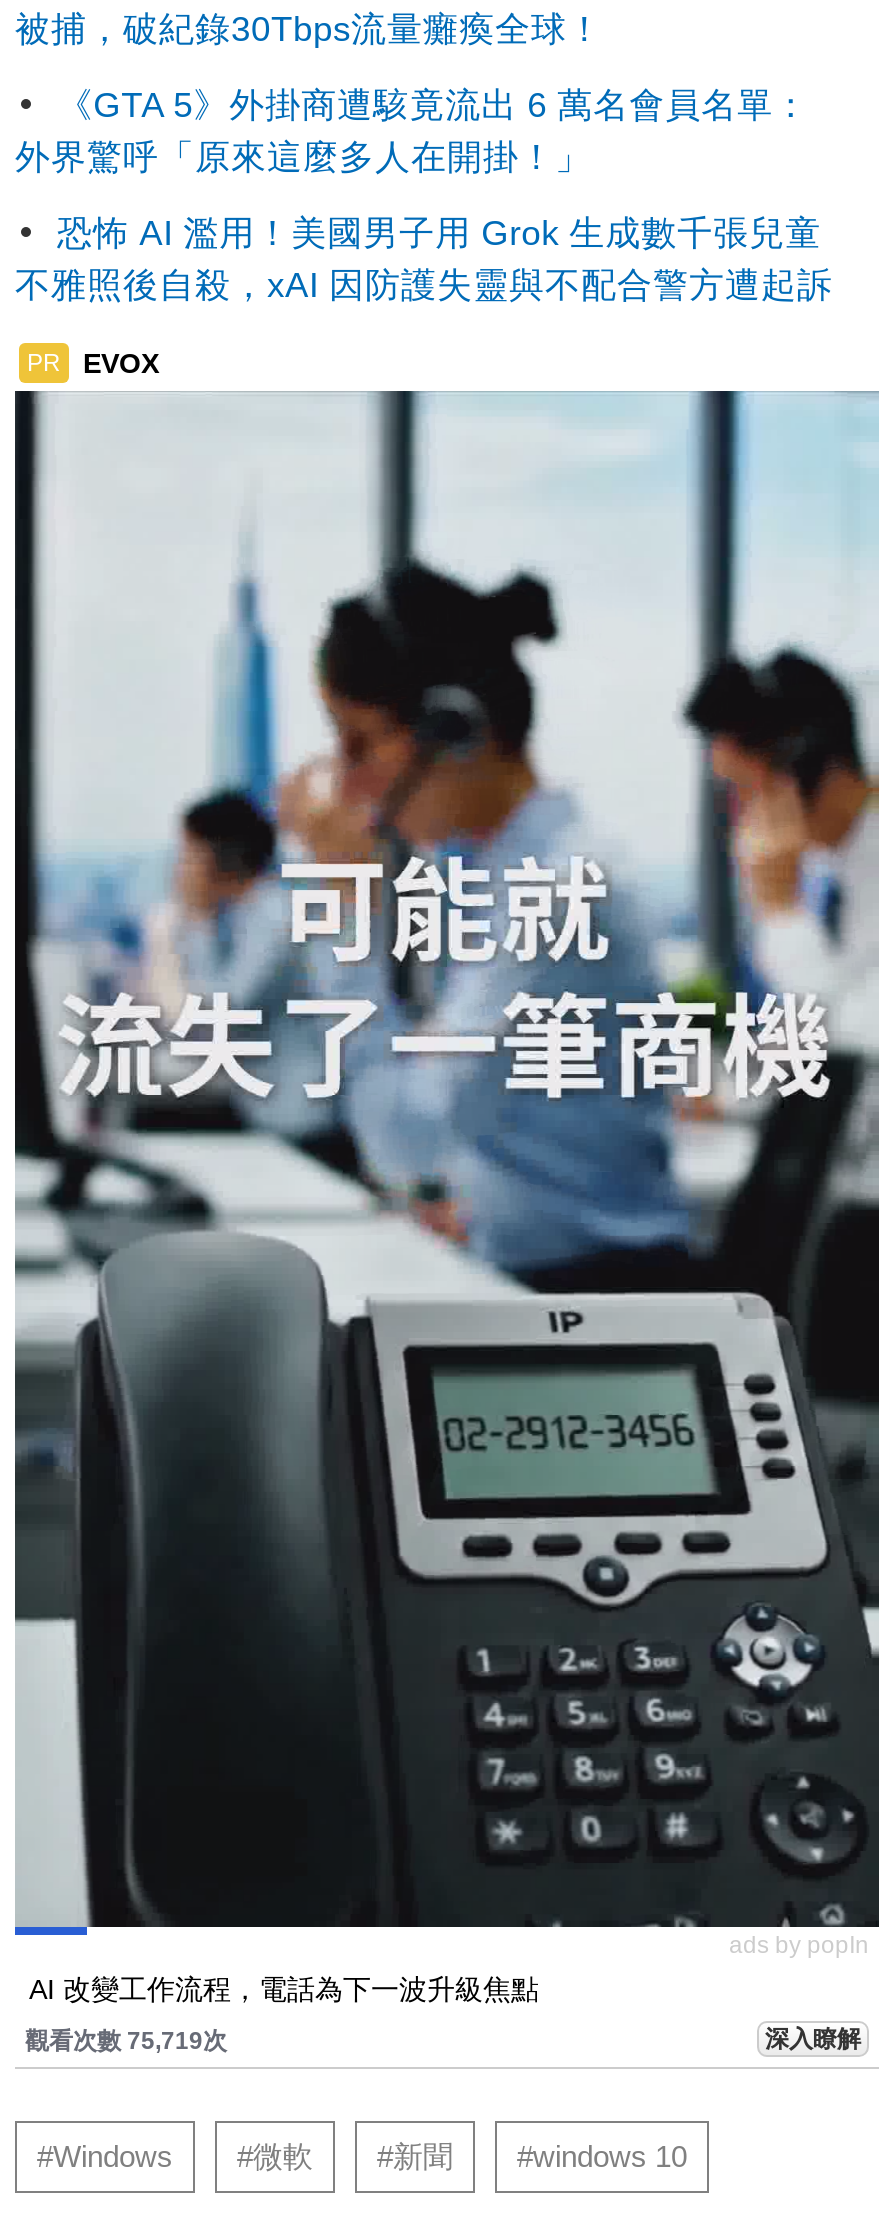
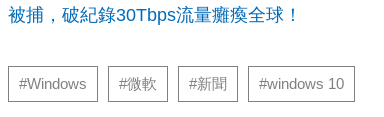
[15,86,833,380] 《GTA 5》外掛商遭駭竟流出 6 萬名會員名單： | 外界驚呼「原來這麼多人在開掛！」 | 恐怖 AI 濫用！美國男子用 Grok 生成數千張兒童 | 不雅照後自殺，xAI 因防護失靈與不配合警方遭起訴 | PR | EVOX -> none
[13,389,881,2056] [image] | ads by popIn | AI 改變工作流程，電話為下一波升級焦點 | 觀看次數 75,719次 | 深入瞭解 -> none

